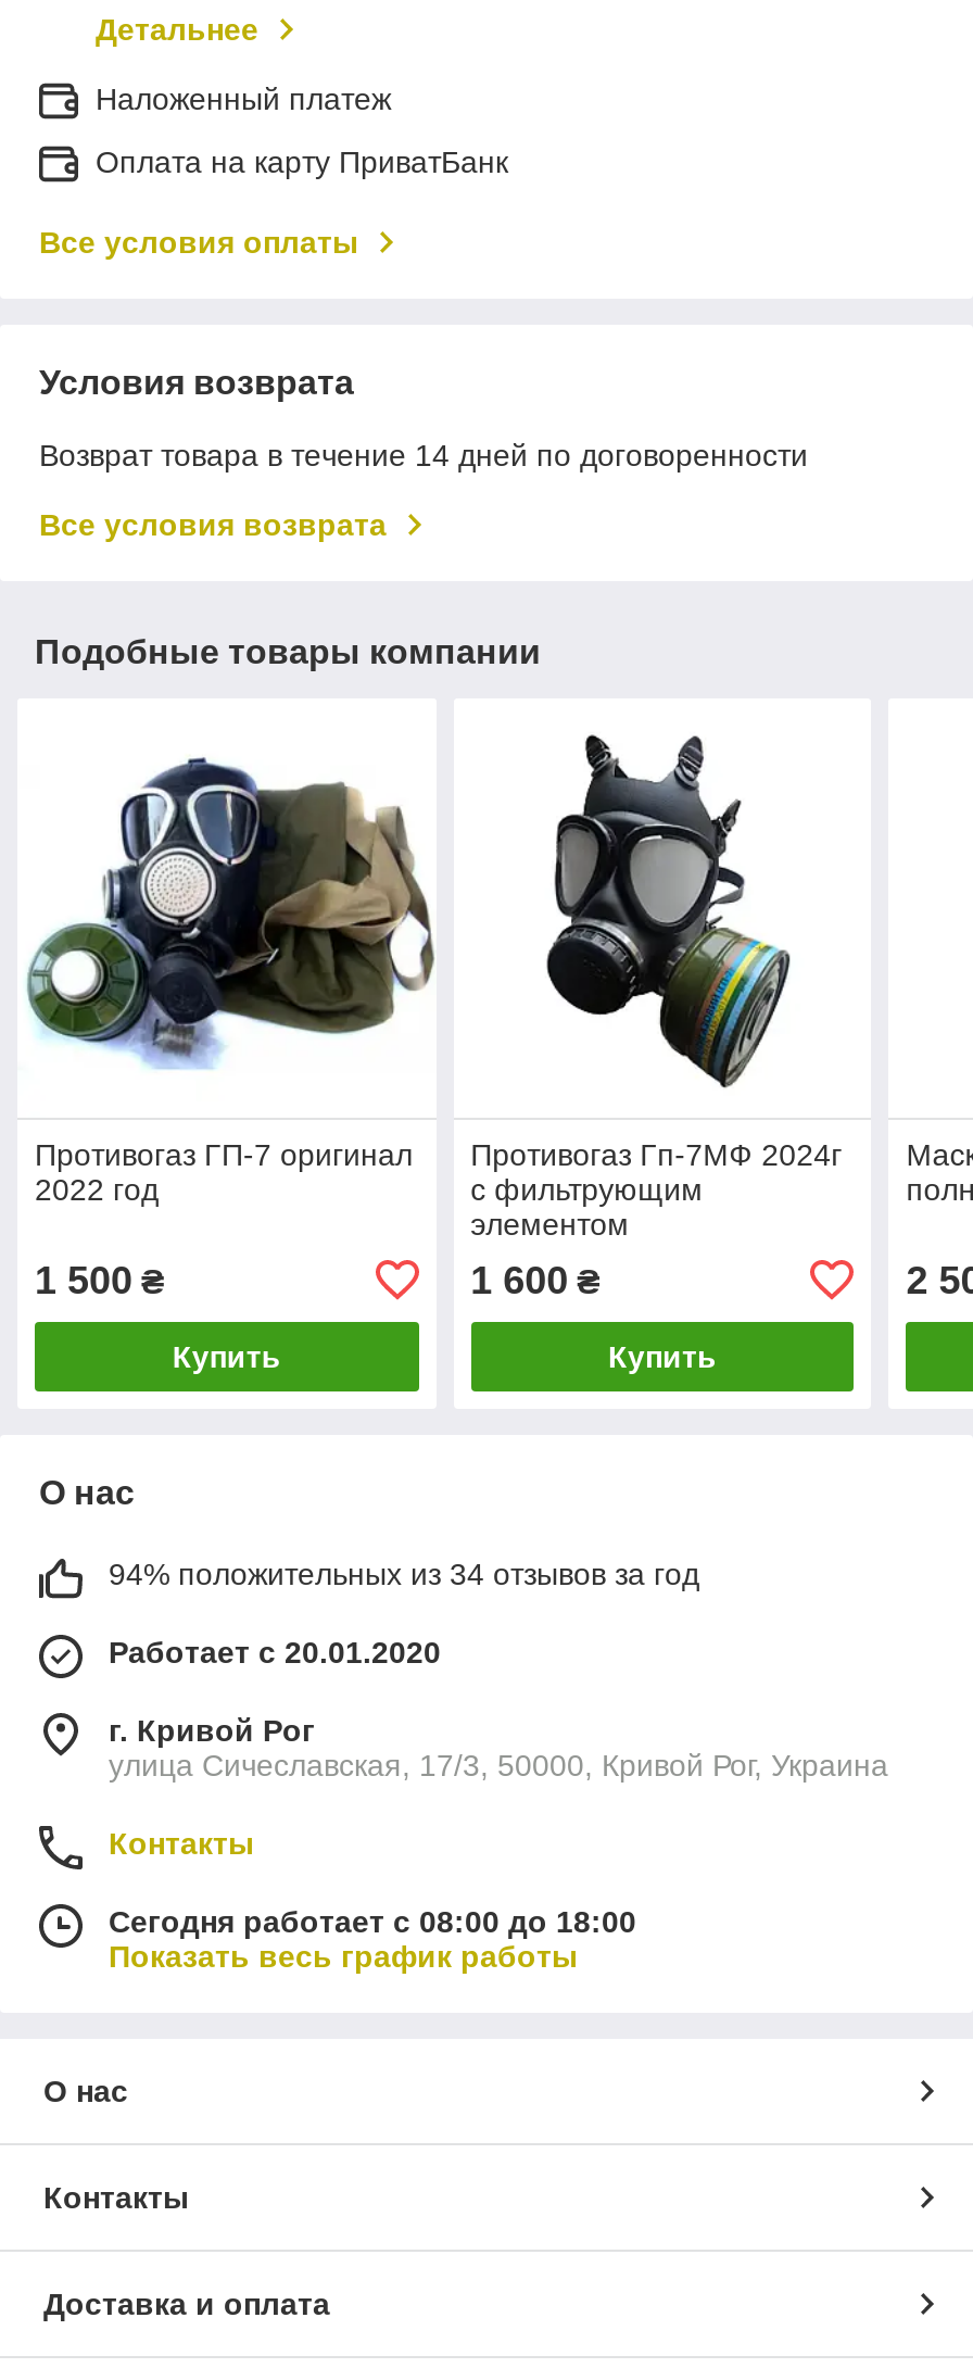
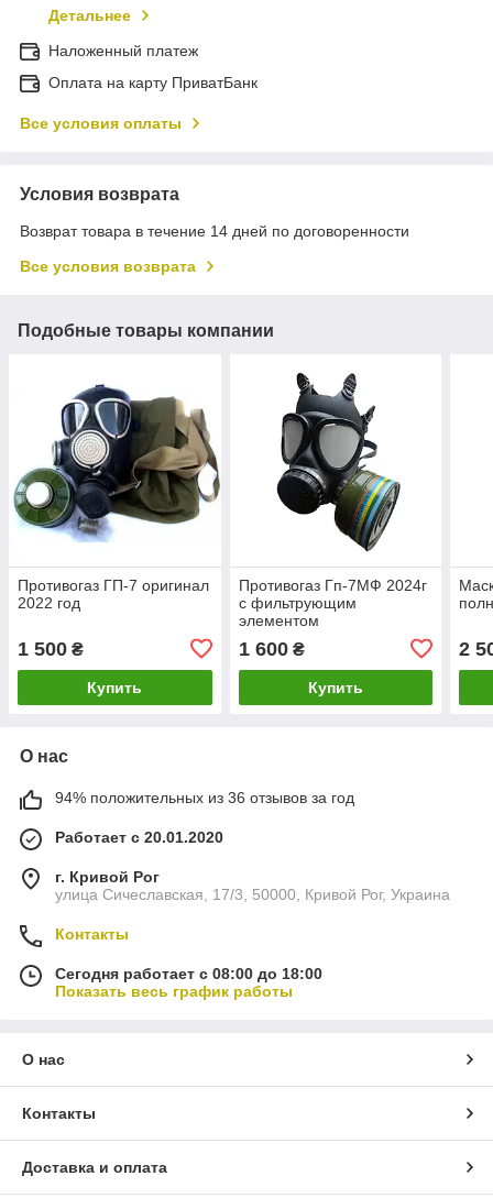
[109,1556,699,1591] 94% положительных из 34 отзывов за год -> [55,789,354,806] 94% положительных из 36 отзывов за год

